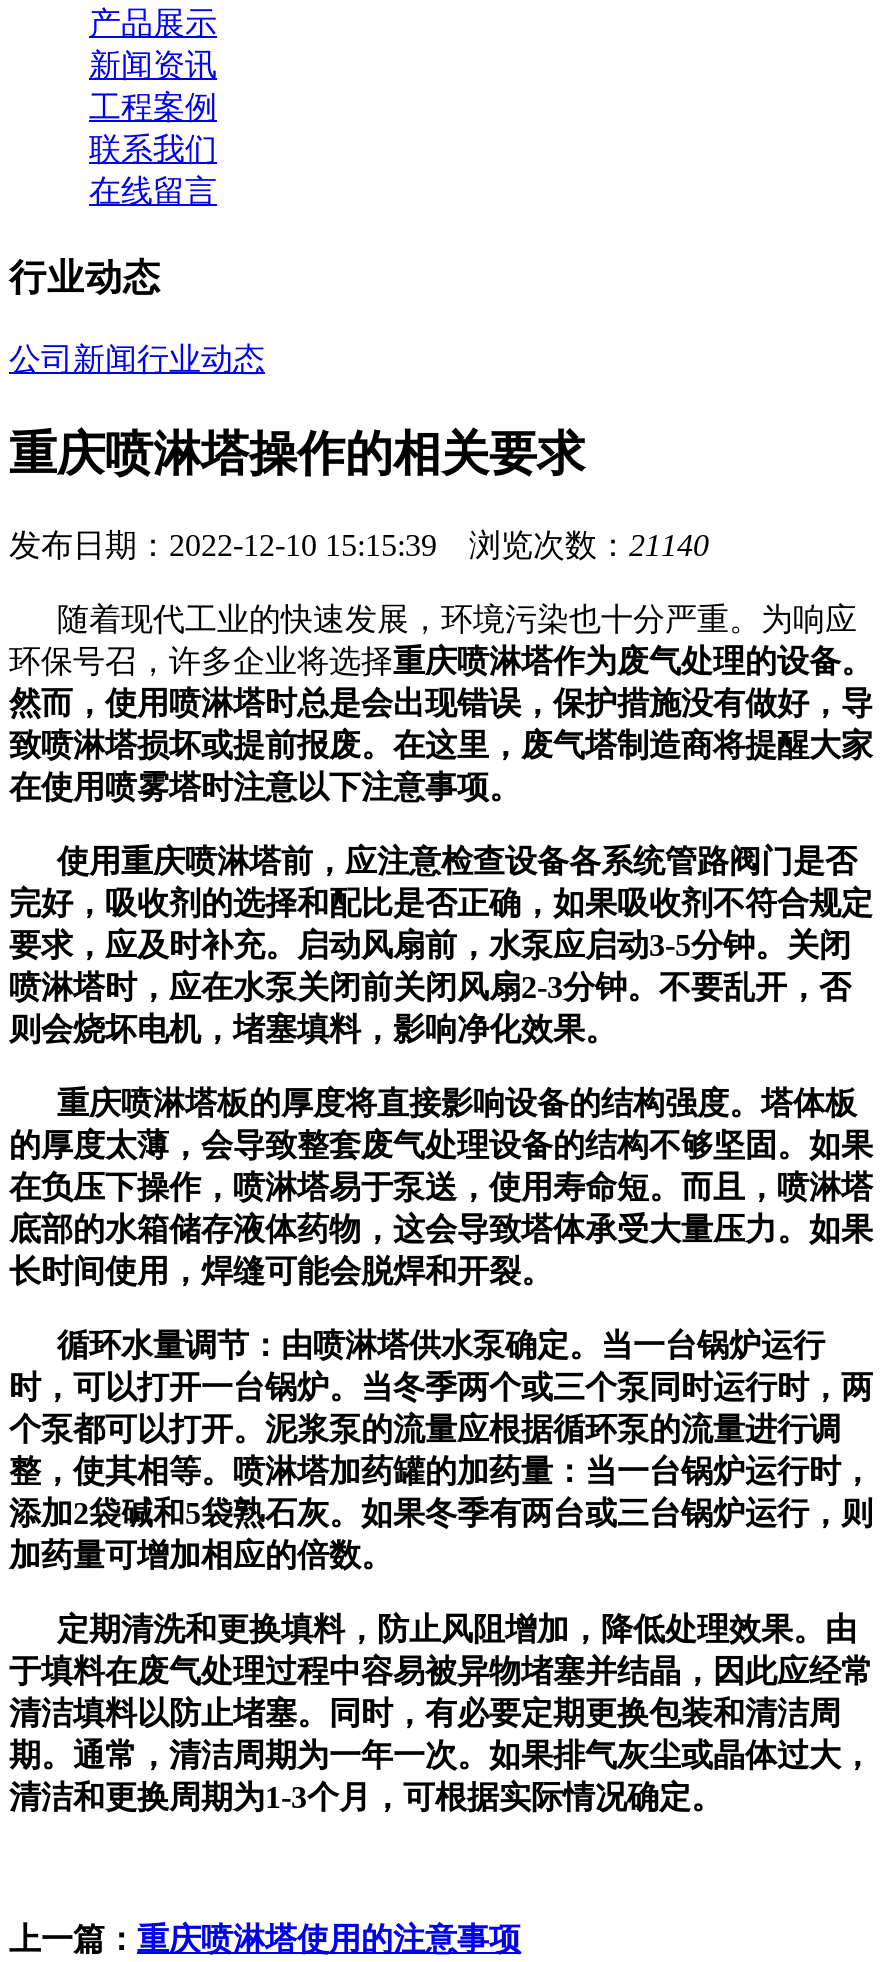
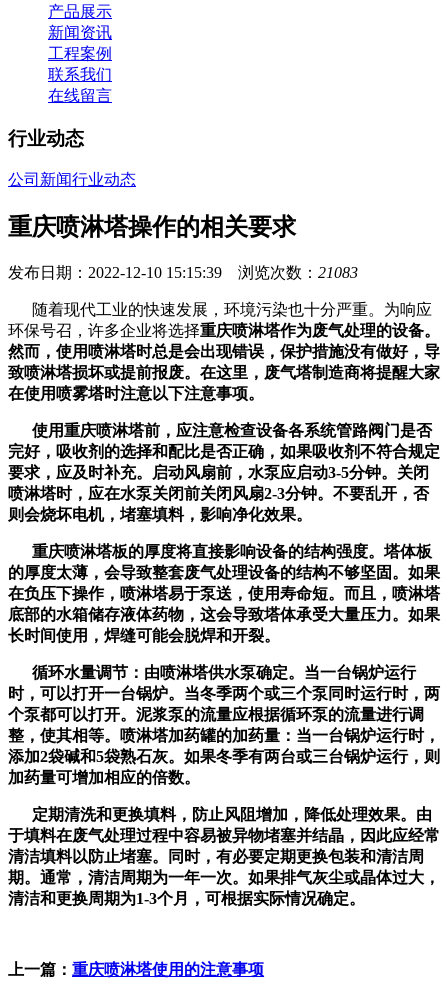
[9,528,709,562] 发布日期：2022-12-10 15:15:39 浏览次数：21140 -> [8,264,358,281] 发布日期：2022-12-10 15:15:39 浏览次数：21083

